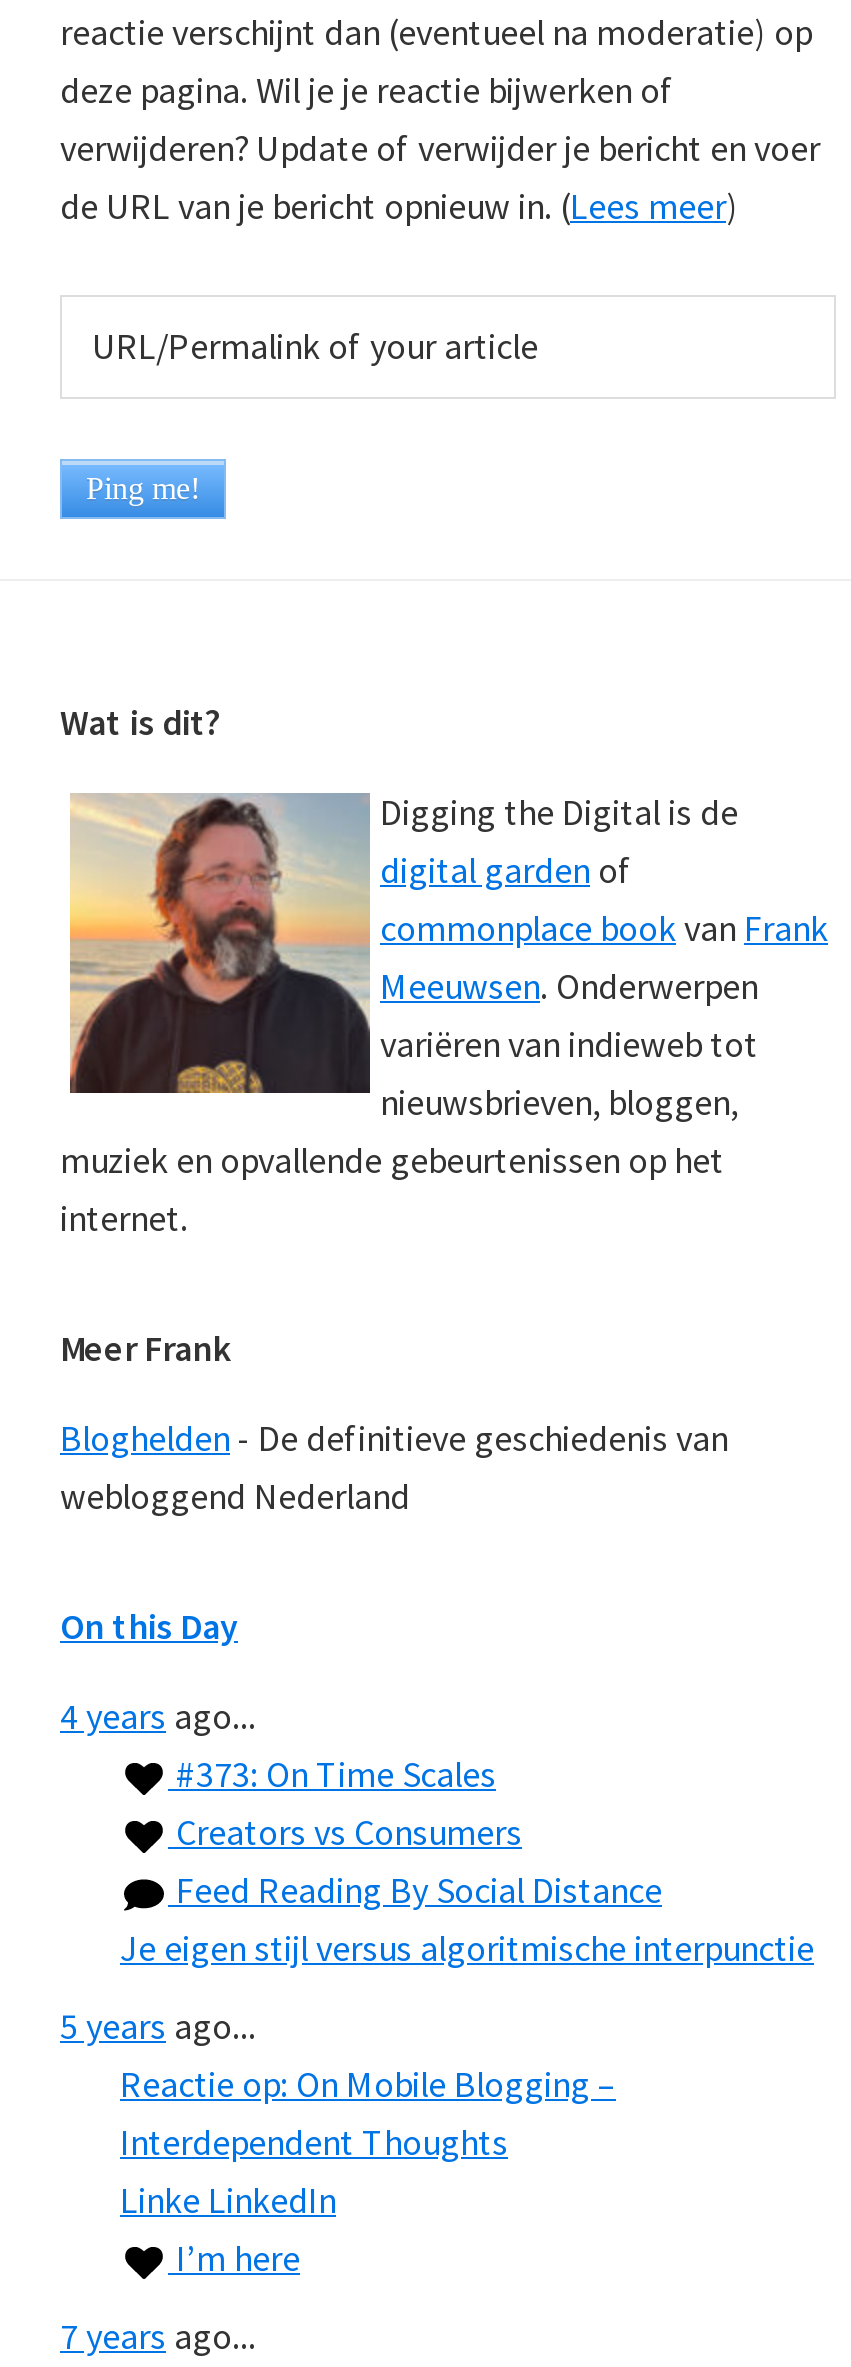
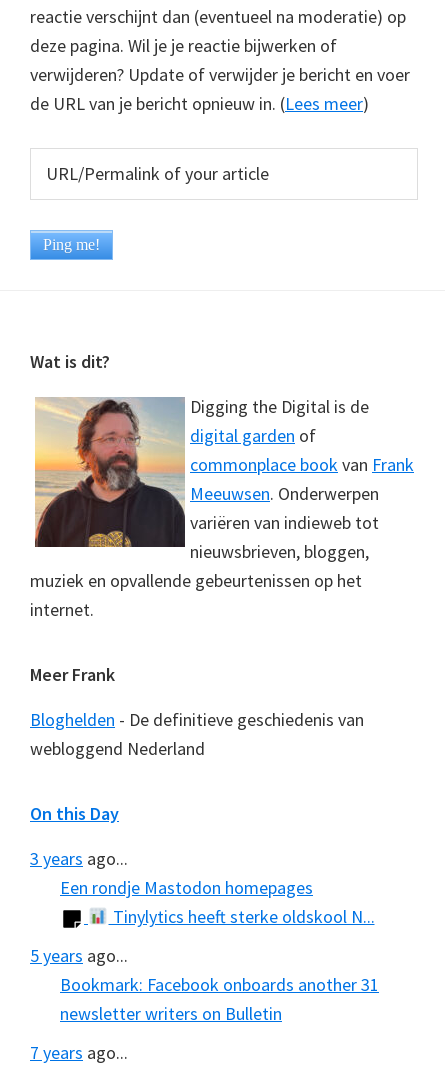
[60,1693,814,1971] 4 years ago... | #373: On Time Scales | Creators vs Consumers | Feed Reading By Social Distance | Je eigen stijl versus algoritmische interpunctie -> [30,847,374,928] 3 years ago... | Een rondje Mastodon homepages | Tinylytics heeft sterke oldskool N...
[120,2061,616,2281] Reactie op: On Mobile Blogging – | Interdependent Thoughts | Linke LinkedIn | I’m here -> [60,973,379,1025] Bookmark: Facebook onboards another 31 | newsletter writers on Bulletin

